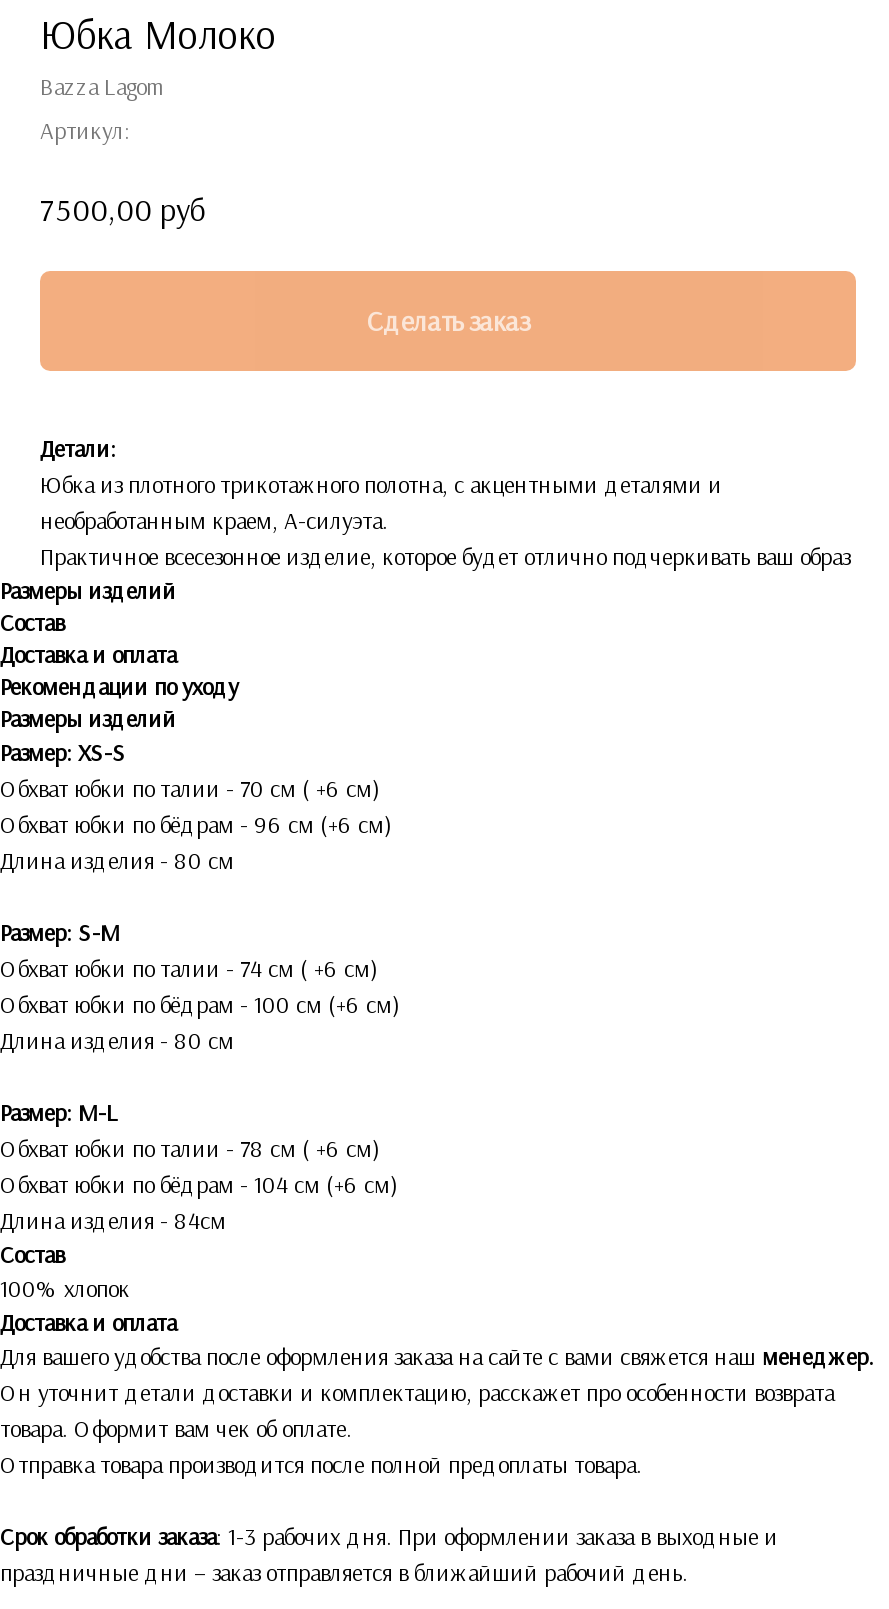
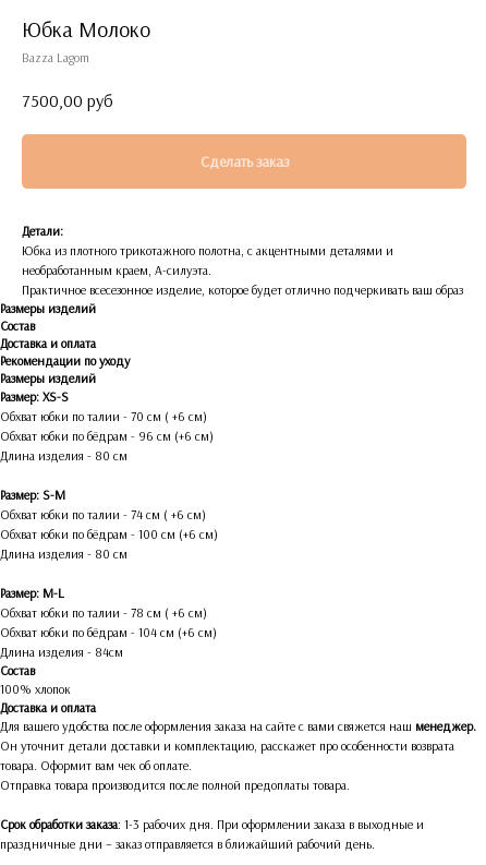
[40,115,130,145] Артикул: -> none

